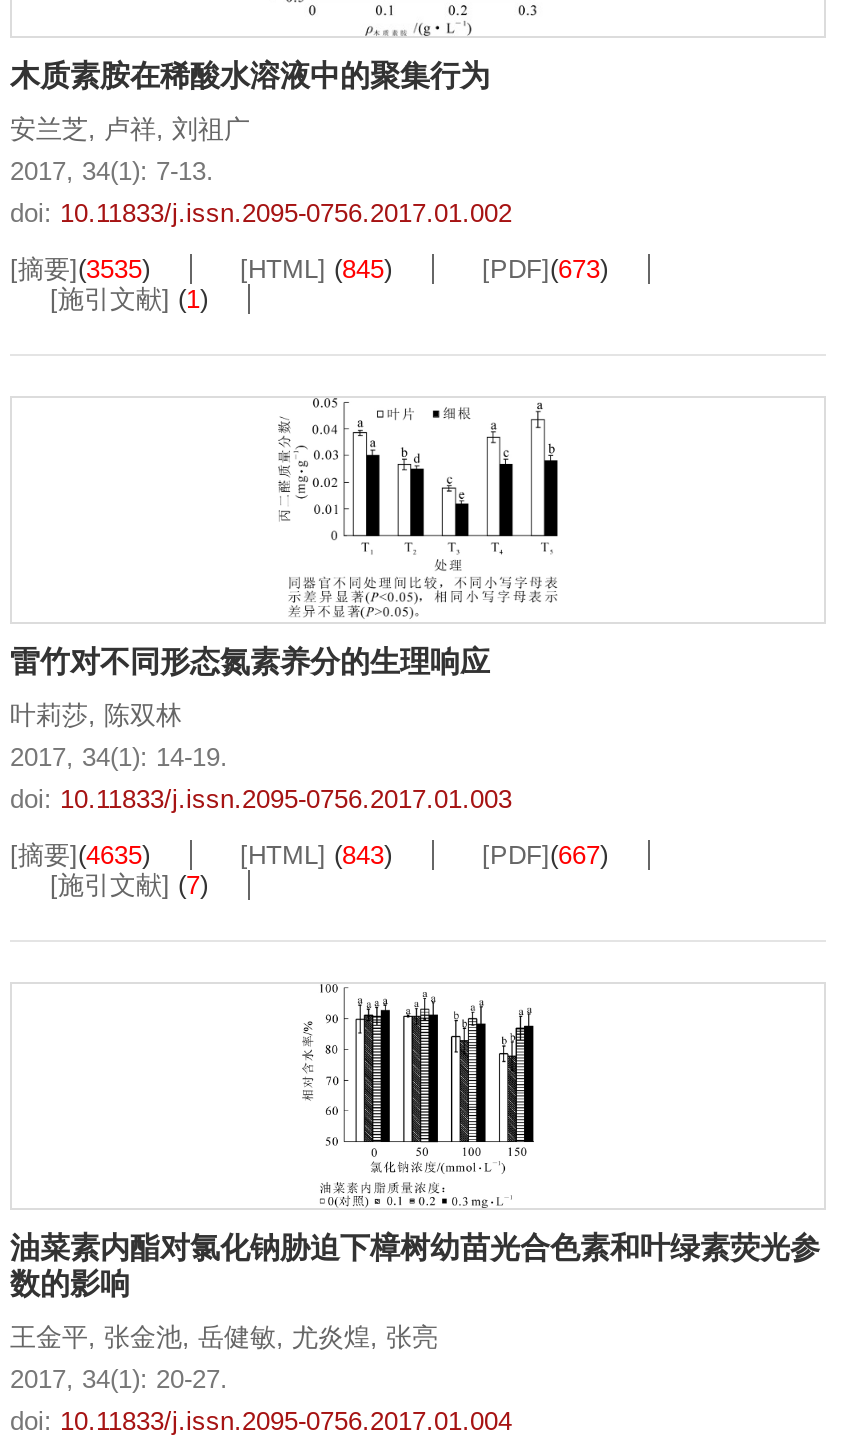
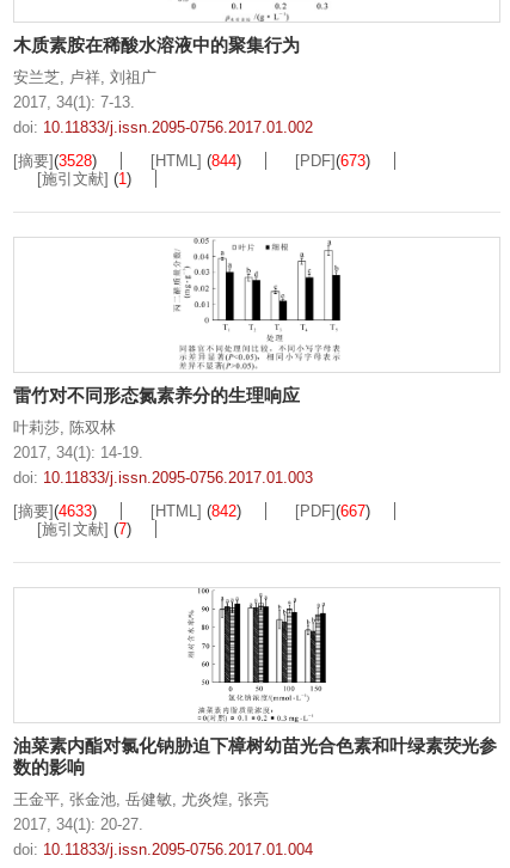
[10,254,150,284] [摘要](3535) -> [13,152,97,170] [摘要](3528)
[240,254,392,284] [HTML] (845) -> [150,152,241,170] [HTML] (844)
[10,840,150,870] [摘要](4635) -> [13,502,97,520] [摘要](4633)
[240,840,392,870] [HTML] (843) -> [150,502,241,520] [HTML] (842)

